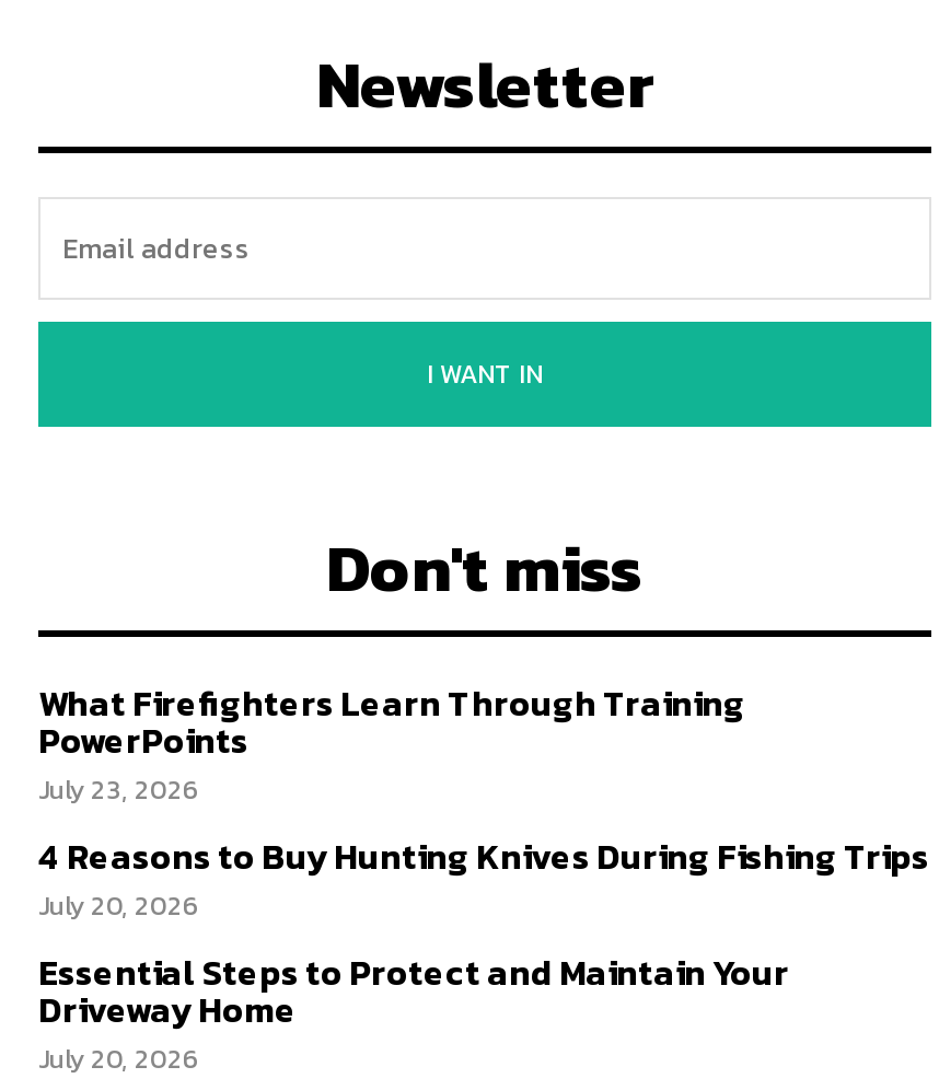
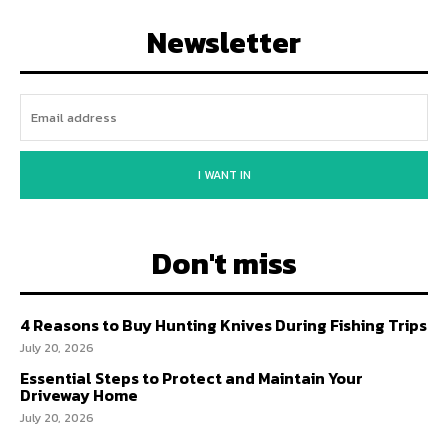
[38,676,745,809] What Firefighters Learn Through Training | PowerPoints | July 23, 2026 -> none

